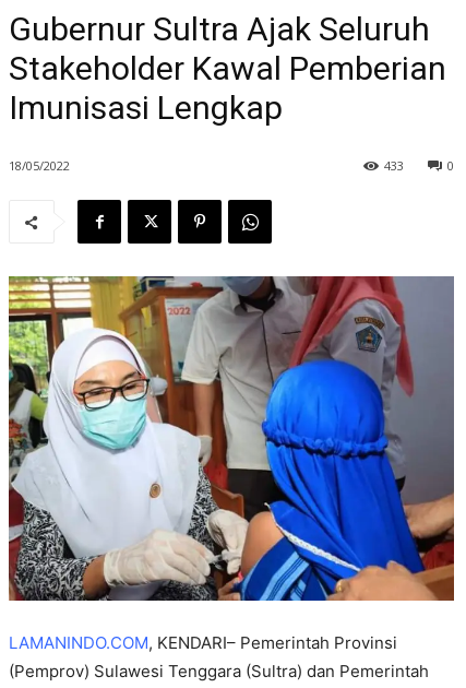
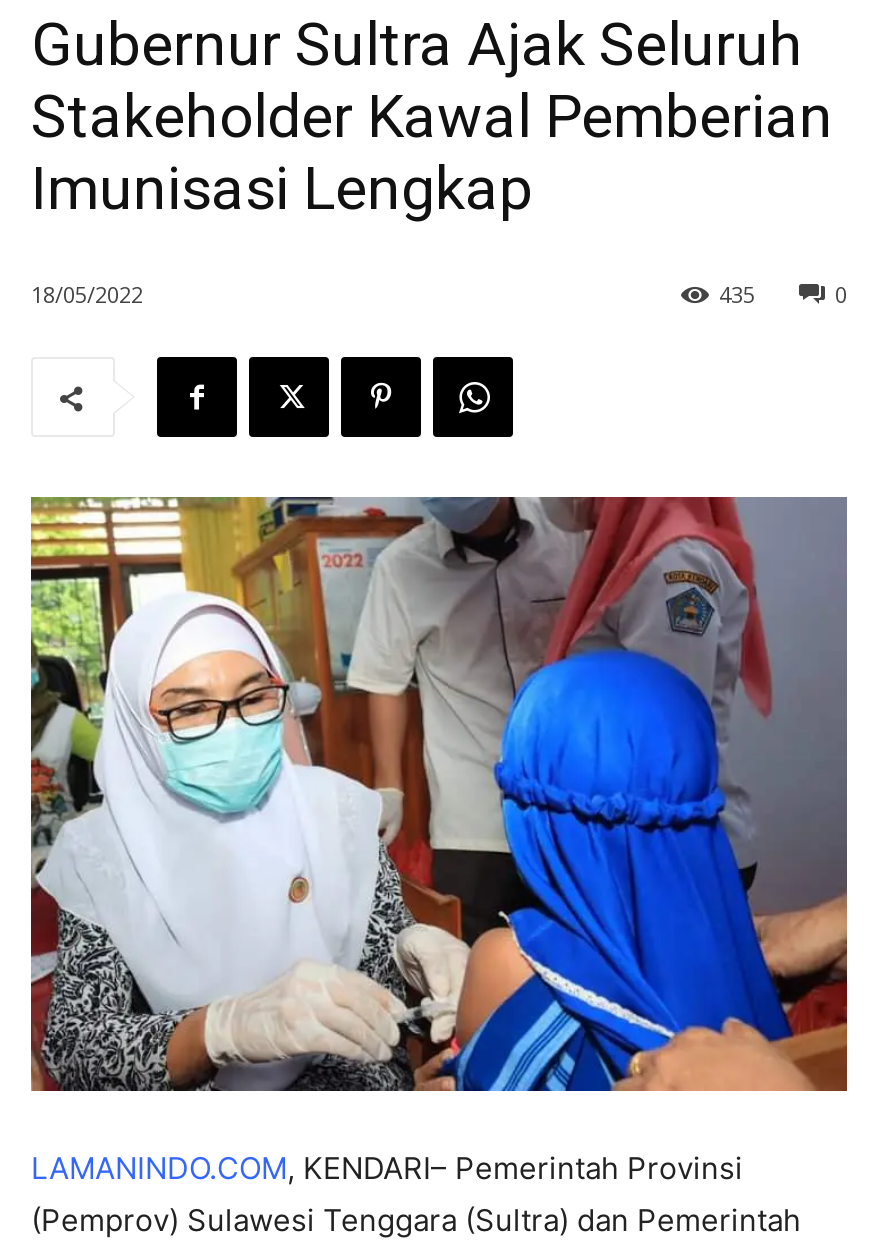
[384,157,404,174] 433 -> [719,279,755,309] 435

